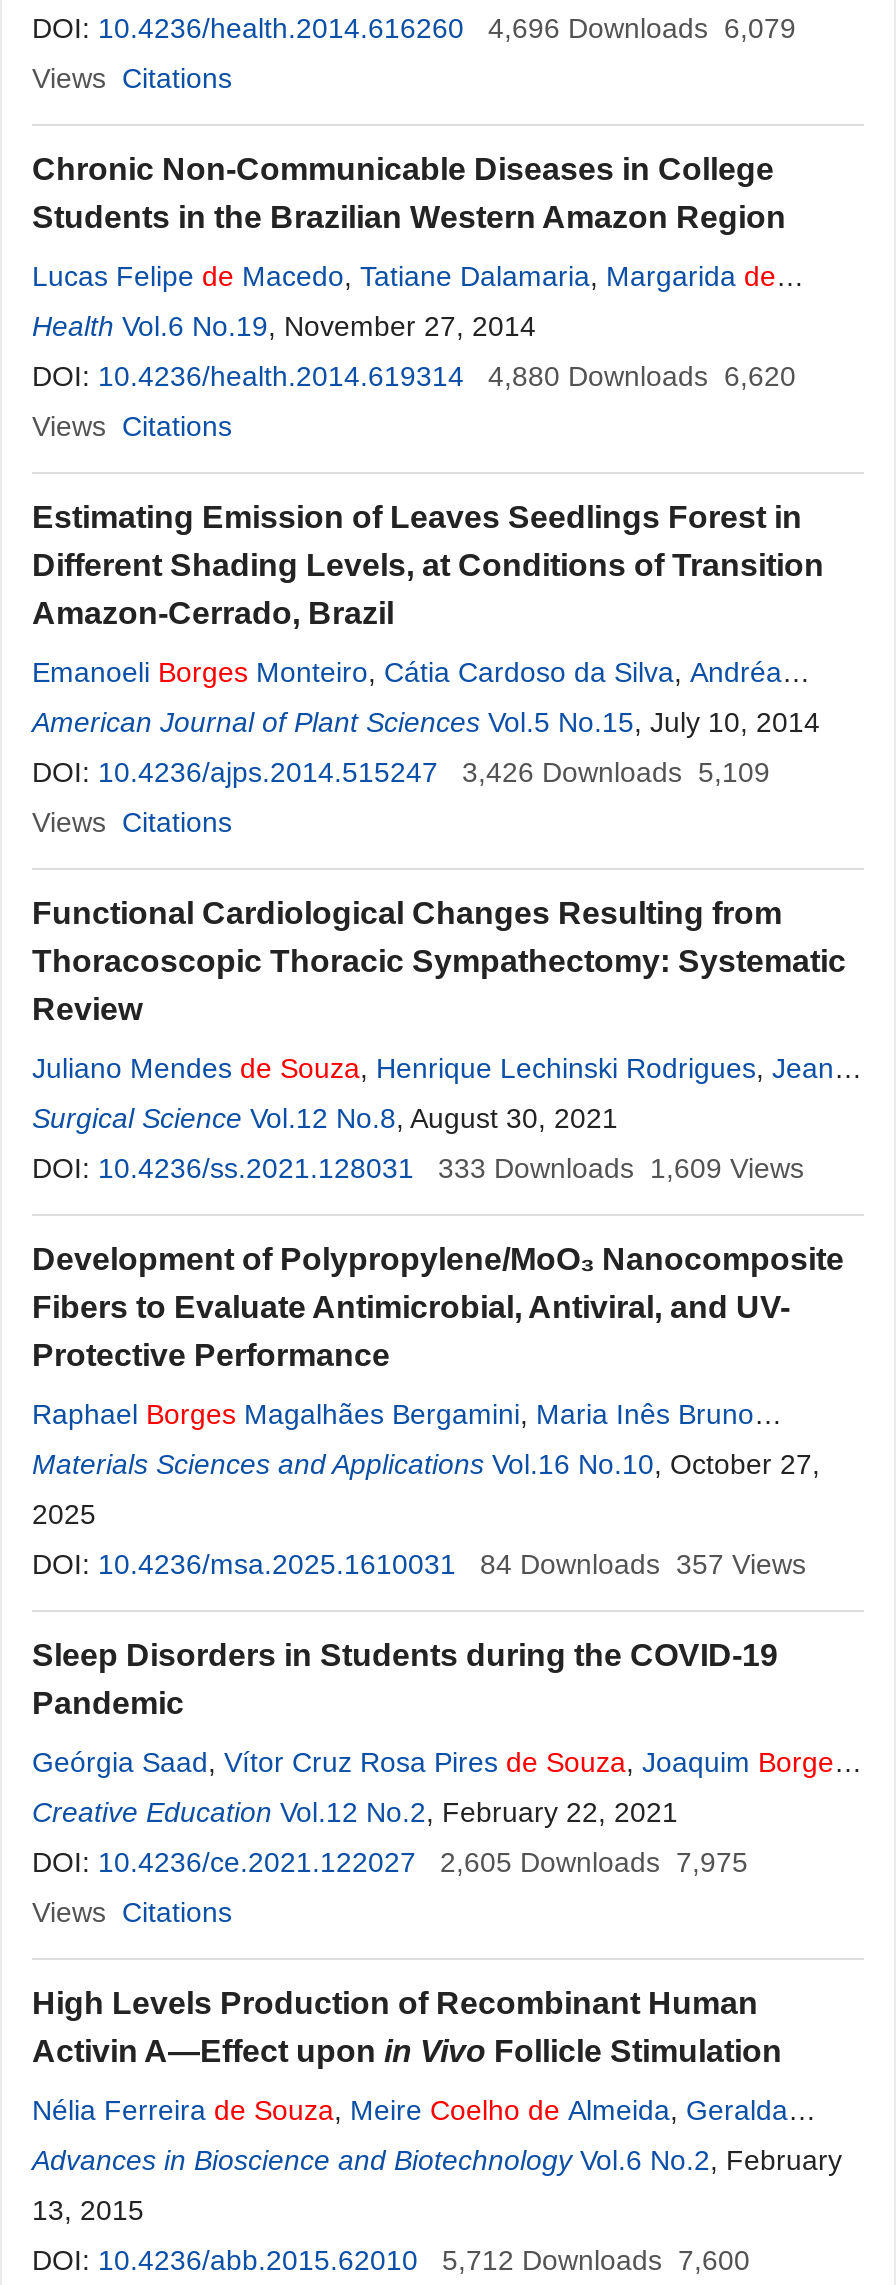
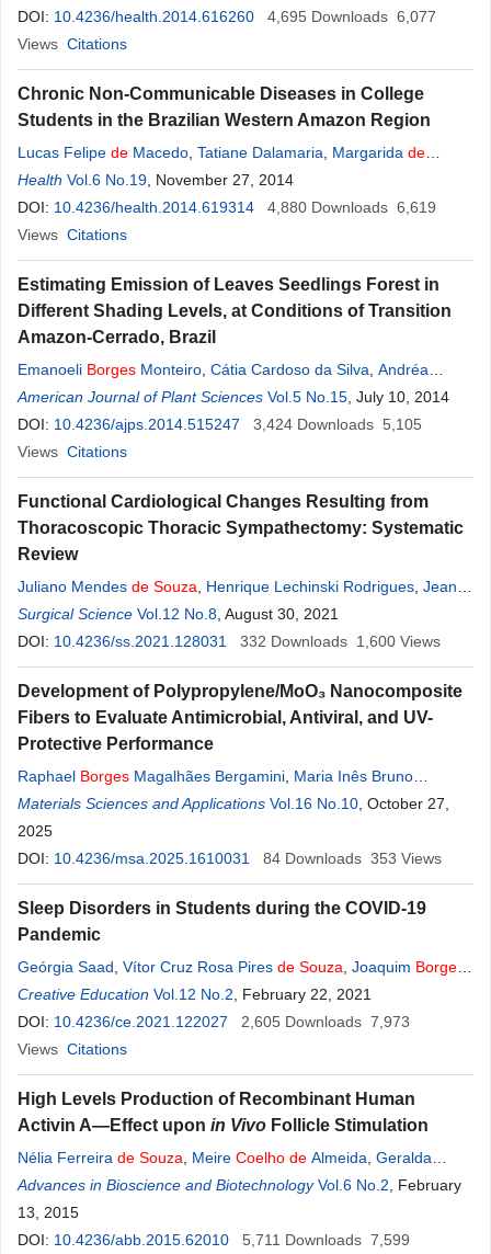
[32,12,796,44] DOI: 10.4236/health.2014.616260 4,696 Downloads 6,079 -> [18,8,436,25] DOI: 10.4236/health.2014.616260 4,695 Downloads 6,077
[488,360,796,392] 4,880 Downloads 6,620 -> [267,198,436,216] 4,880 Downloads 6,619
[32,756,770,788] DOI: 10.4236/ajps.2014.515247 3,426 Downloads 5,109 -> [18,415,422,433] DOI: 10.4236/ajps.2014.515247 3,424 Downloads 5,105
[438,1152,804,1184] 333 Downloads 1,609 Views -> [240,632,441,650] 332 Downloads 1,600 Views
[480,1548,806,1580] 84 Downloads 357 Views -> [263,850,442,867] 84 Downloads 353 Views
[440,1846,748,1878] 2,605 Downloads 7,975 -> [241,1013,410,1030] 2,605 Downloads 7,973
[32,2244,750,2276] DOI: 10.4236/abb.2015.62010 5,712 Downloads 7,600 -> [18,1231,410,1249] DOI: 10.4236/abb.2015.62010 5,711 Downloads 7,599

